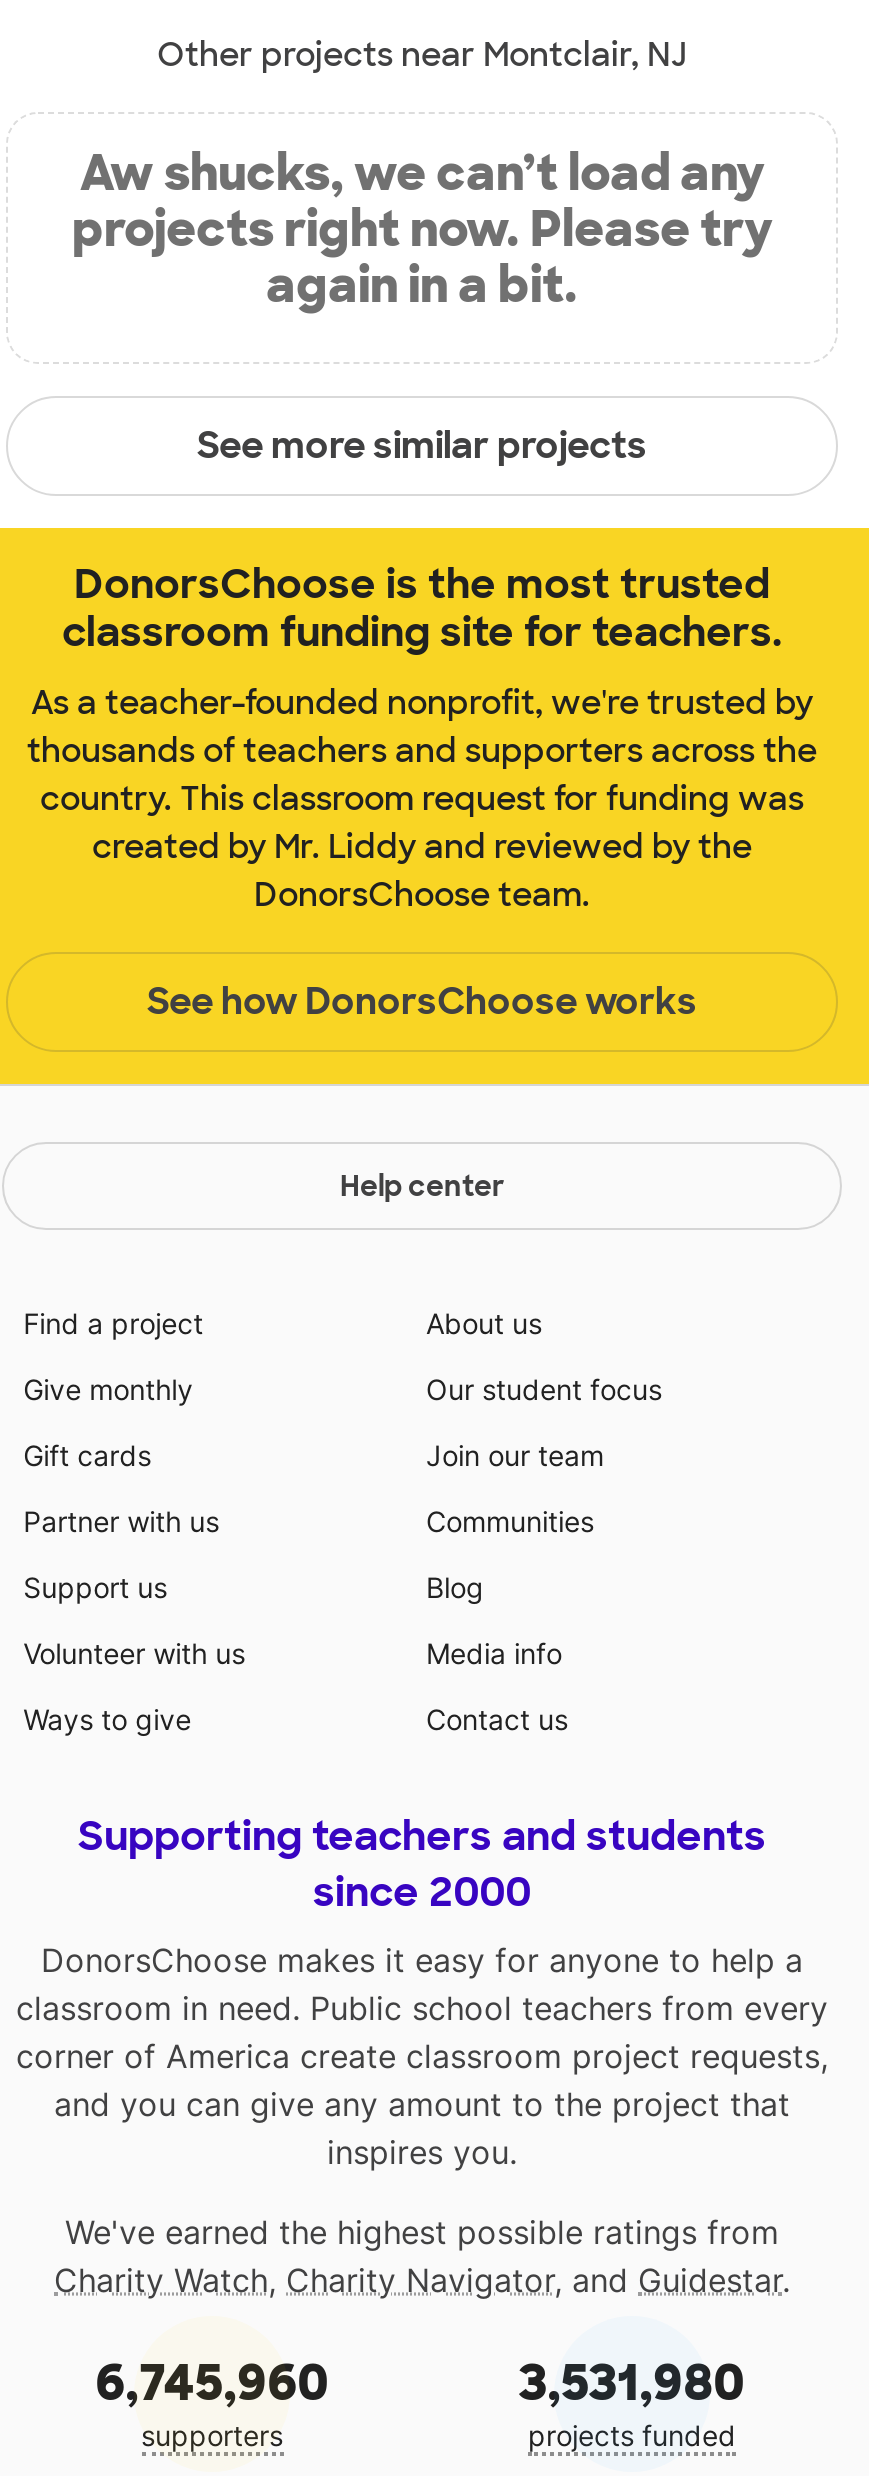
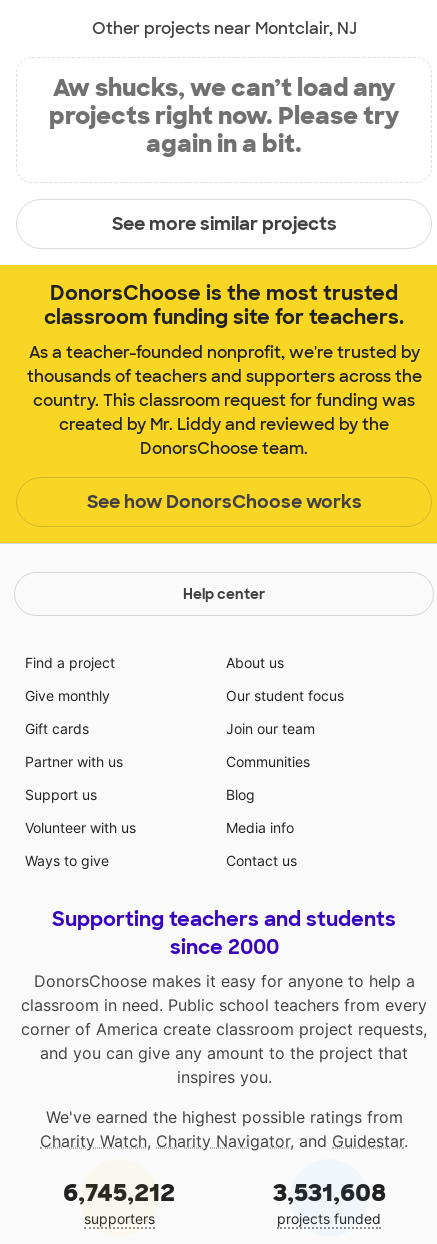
[95,2353,329,2415] 6,745,960 -> [63,1177,175,1208] 6,745,212
[519,2353,745,2415] 3,531,980 -> [272,1177,385,1208] 3,531,608

